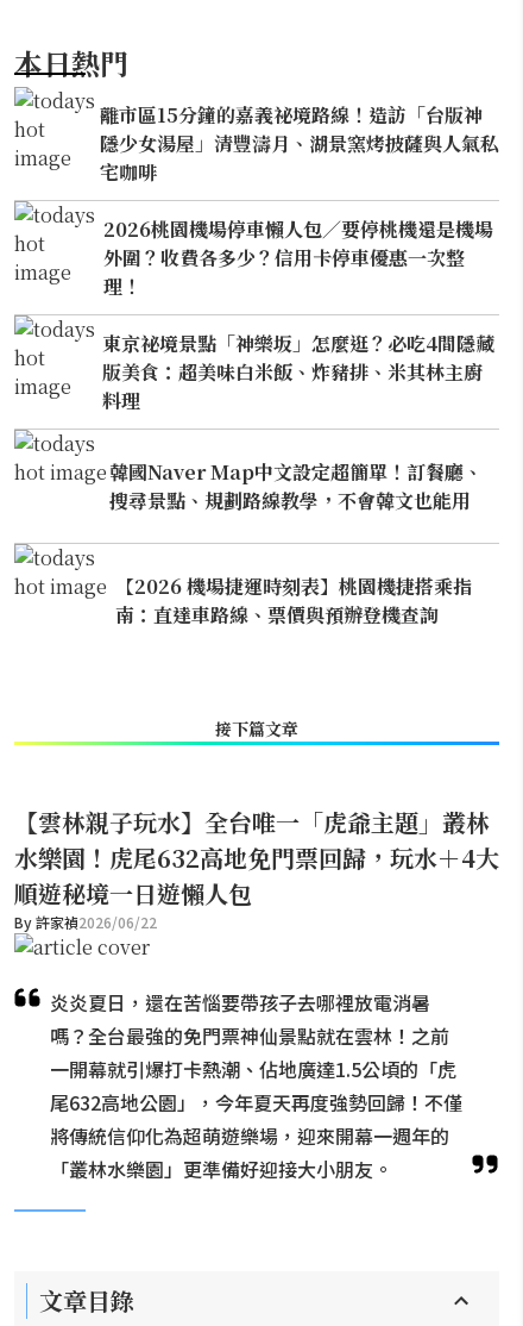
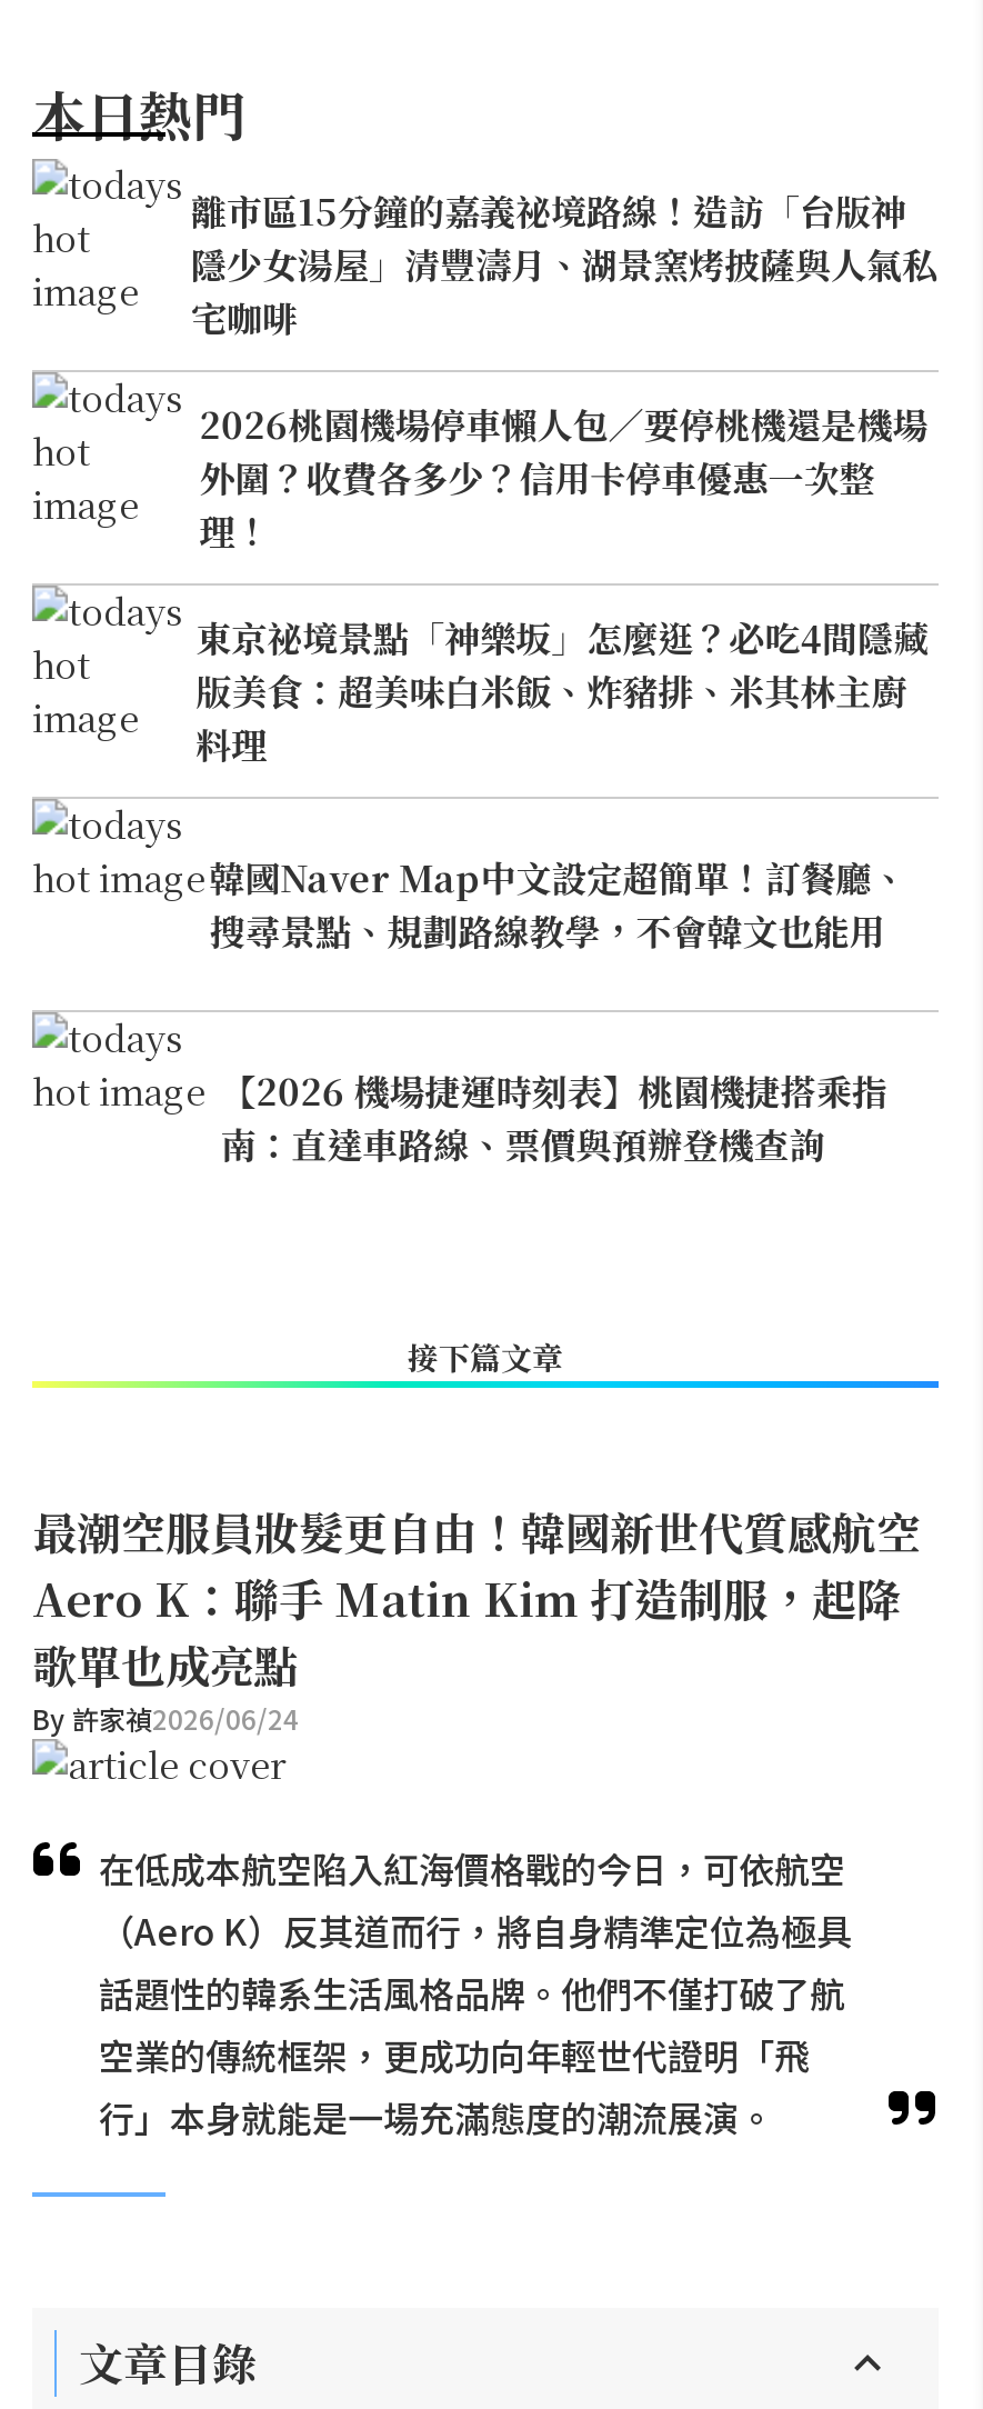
[14,805,499,932] 【雲林親子玩水】全台唯一「虎爺主題」叢林 | 水樂園！虎尾632高地免門票回歸，玩水＋4大 | 順遊秘境一日遊懶人包 | By 許家禎2026/06/22 -> [32,1499,921,1737] 最潮空服員妝髮更自由！韓國新世代質感航空 | Aero K：聯手 Matin Kim 打造制服，起降 | 歌單也成亮點 | By 許家禎2026/06/24
[50,988,462,1183] 炎炎夏日，還在苦惱要帶孩子去哪裡放電消暑 | 嗎？全台最強的免門票神仙景點就在雲林！之前 | 一開幕就引爆打卡熱潮、佔地廣達1.5公頃的「虎 | 尾632高地公園」，今年夏天再度強勢回歸！不僅 | 將傳統信仰化為超萌遊樂場，迎來開幕一週年的 | 「叢林水樂園」更準備好迎接大小朋友。 -> [99,1841,852,2143] 在低成本航空陷入紅海價格戰的今日，可依航空 | （Aero K）反其道而行，將自身精準定位為極具 | 話題性的韓系生活風格品牌。他們不僅打破了航 | 空業的傳統框架，更成功向年輕世代證明「飛 | 行」本身就能是一場充滿態度的潮流展演。

